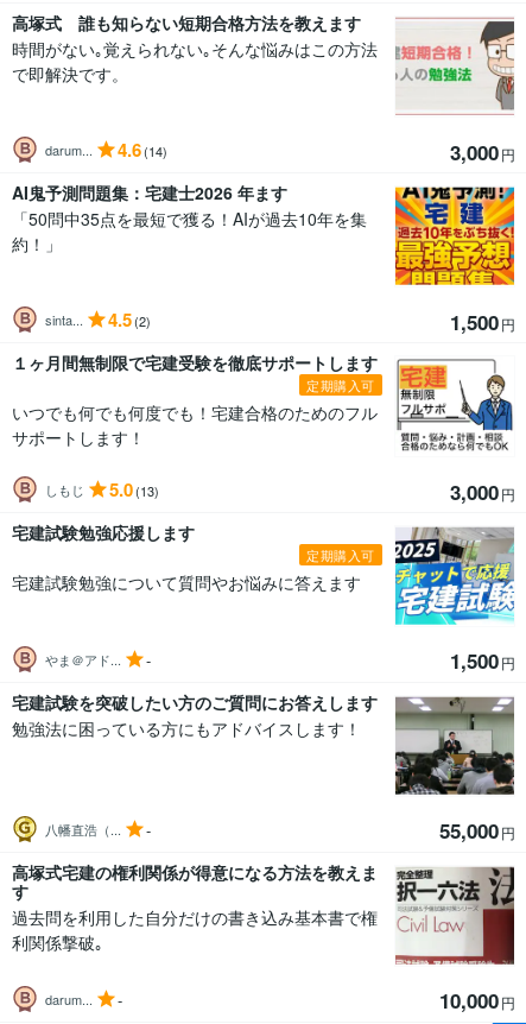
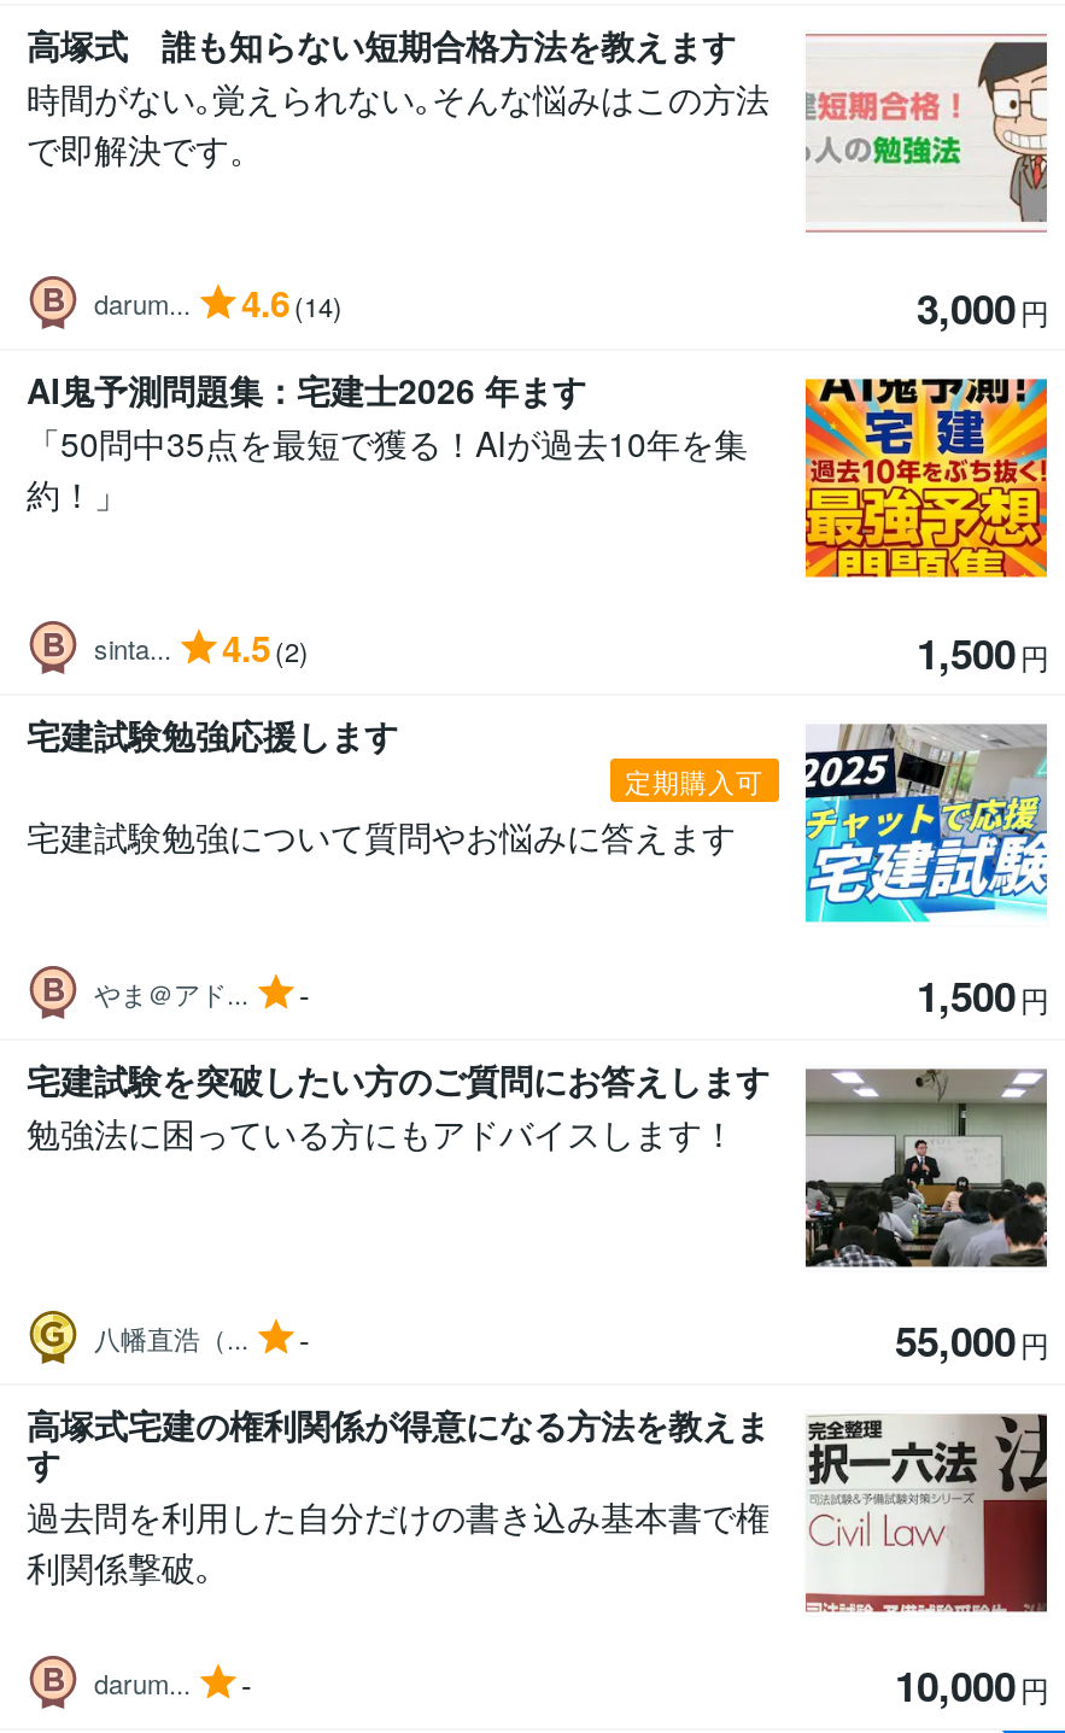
[12,350,515,505] [image] | １ヶ月間無制限で宅建受験を徹底サポートします | 定期購入可 | いつでも何でも何度でも！宅建合格のためのフル | サポートします！ | しもじ | 5.0 (13) | 3,000 円 -> none

